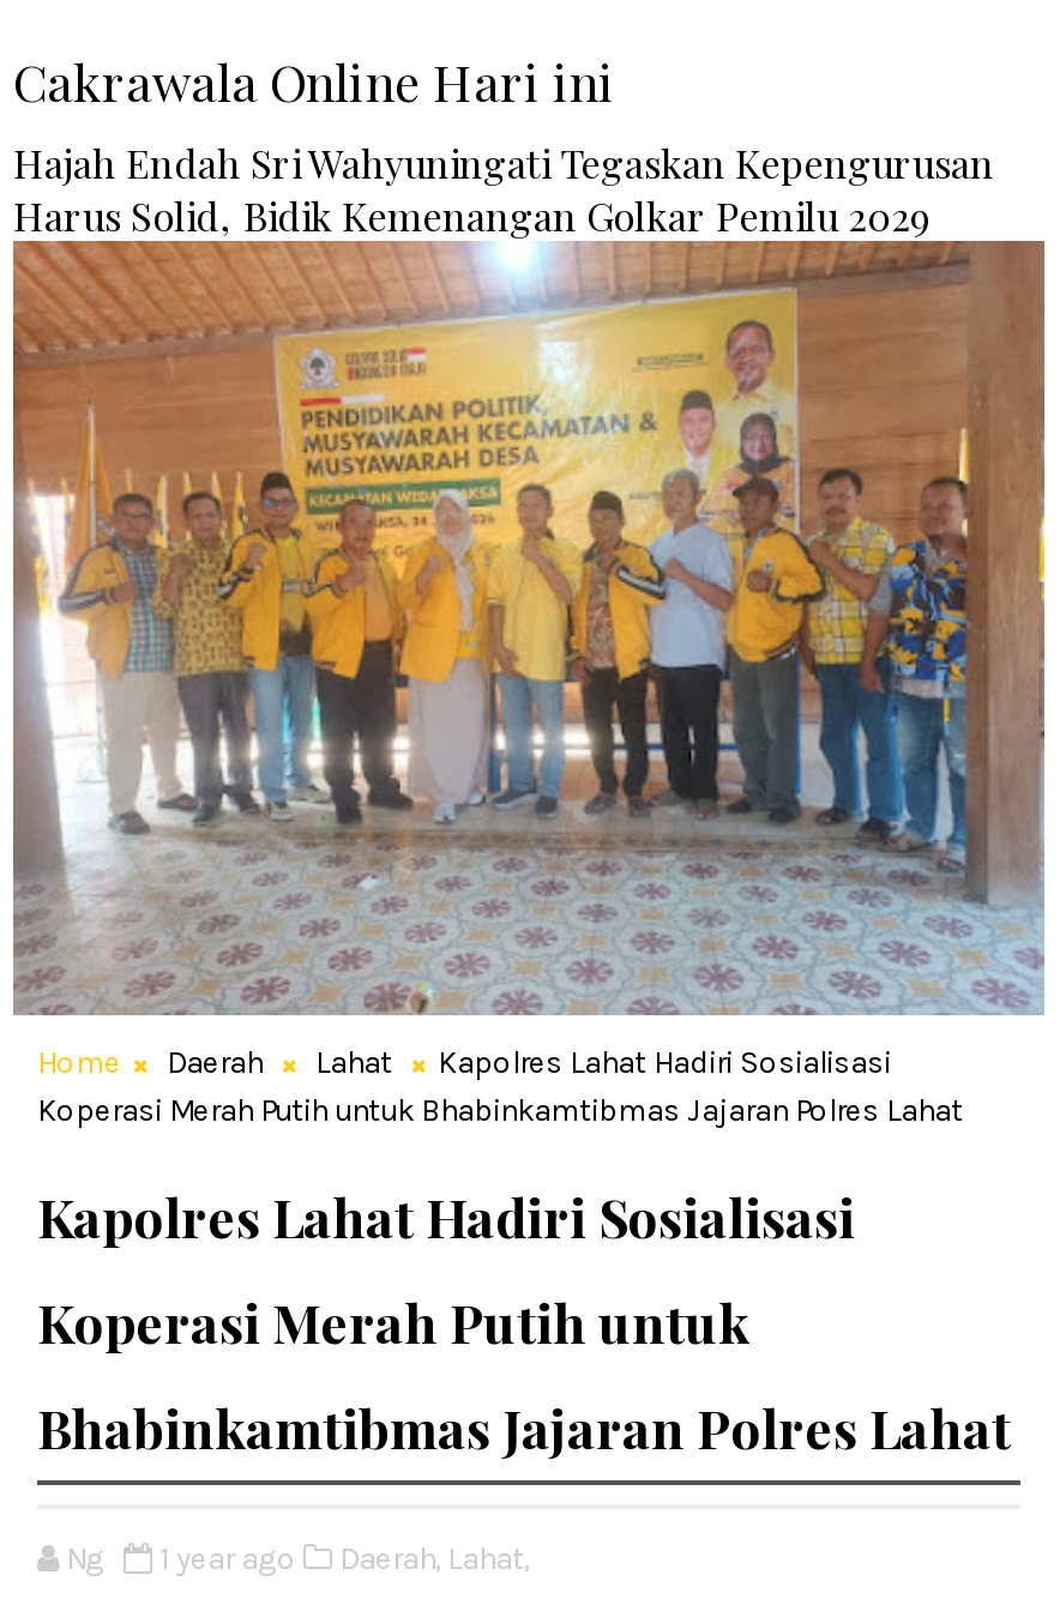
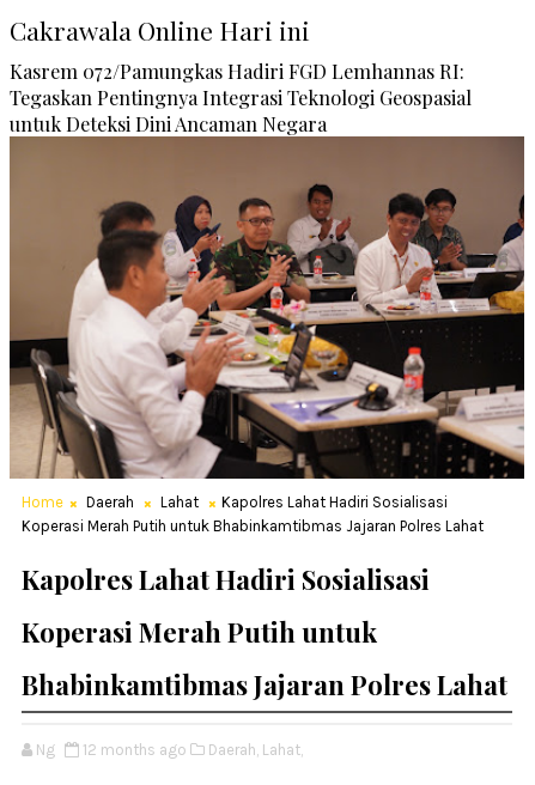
[13,136,1047,1018] [image] | Hajah Endah Sri Wahyuningati Tegaskan Kepengurusan | Harus Solid, Bidik Kemenangan Golkar Pemilu 2029 -> [10,58,525,480] [image] | Kasrem 072/Pamungkas Hadiri FGD Lemhannas RI: | Tegaskan Pentingnya Integrasi Teknologi Geospasial | untuk Deteksi Dini Ancaman Negara
[66,1540,529,1576] Ng 1 year ago Daerah, Lahat, -> [36,741,303,759] Ng 12 months ago Daerah, Lahat,

